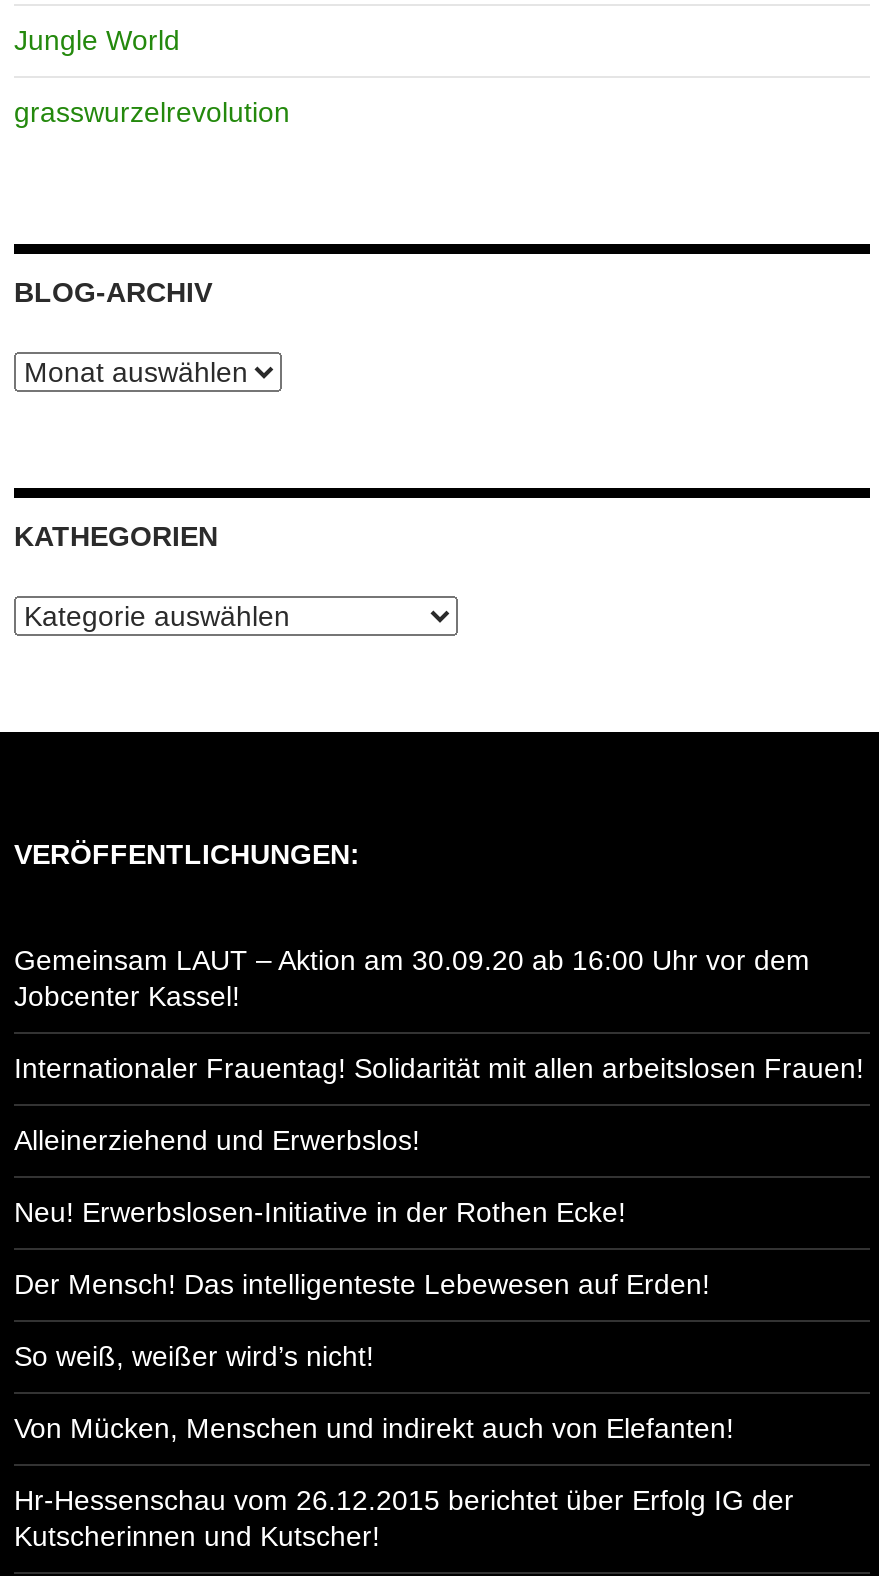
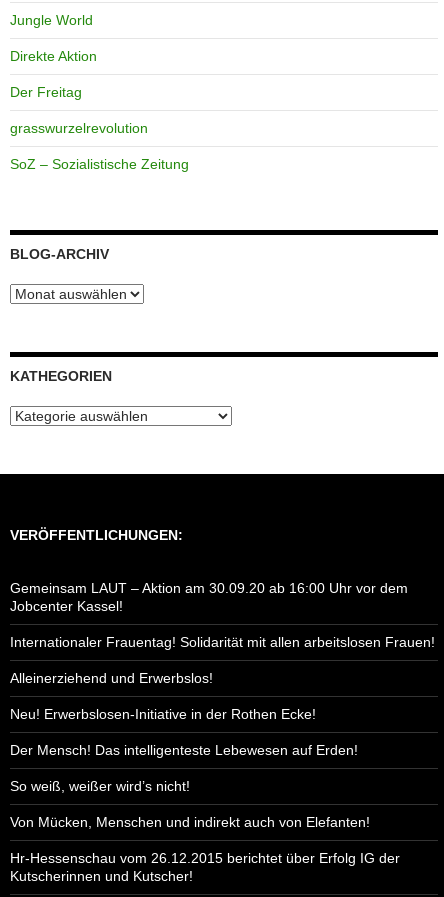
none -> [10,48,97,100] Direkte Aktion | Der Freitag
none -> [10,156,189,172] SoZ – Sozialistische Zeitung

